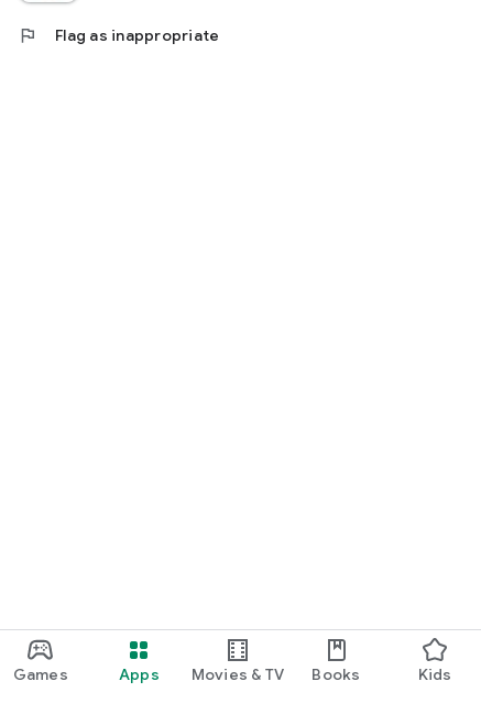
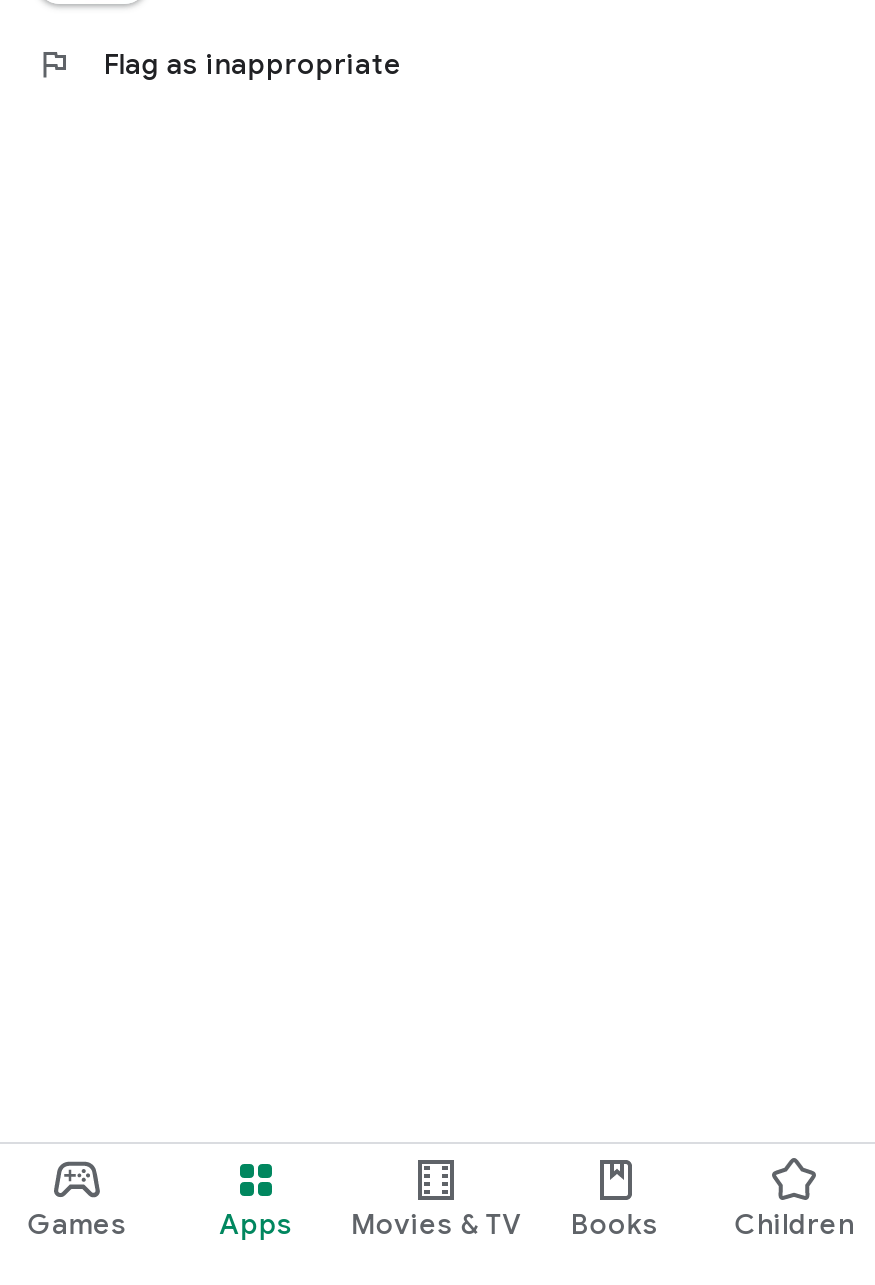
[418,664,452,684] Kids -> [734,1205,854,1241] Children

